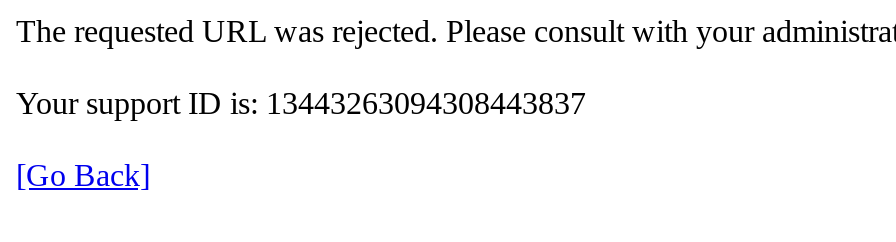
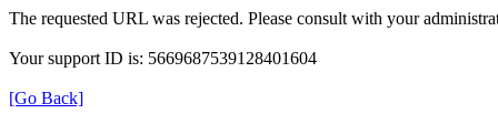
[16,86,586,120] Your support ID is: 13443263094308443837 -> [9,49,317,68] Your support ID is: 5669687539128401604

